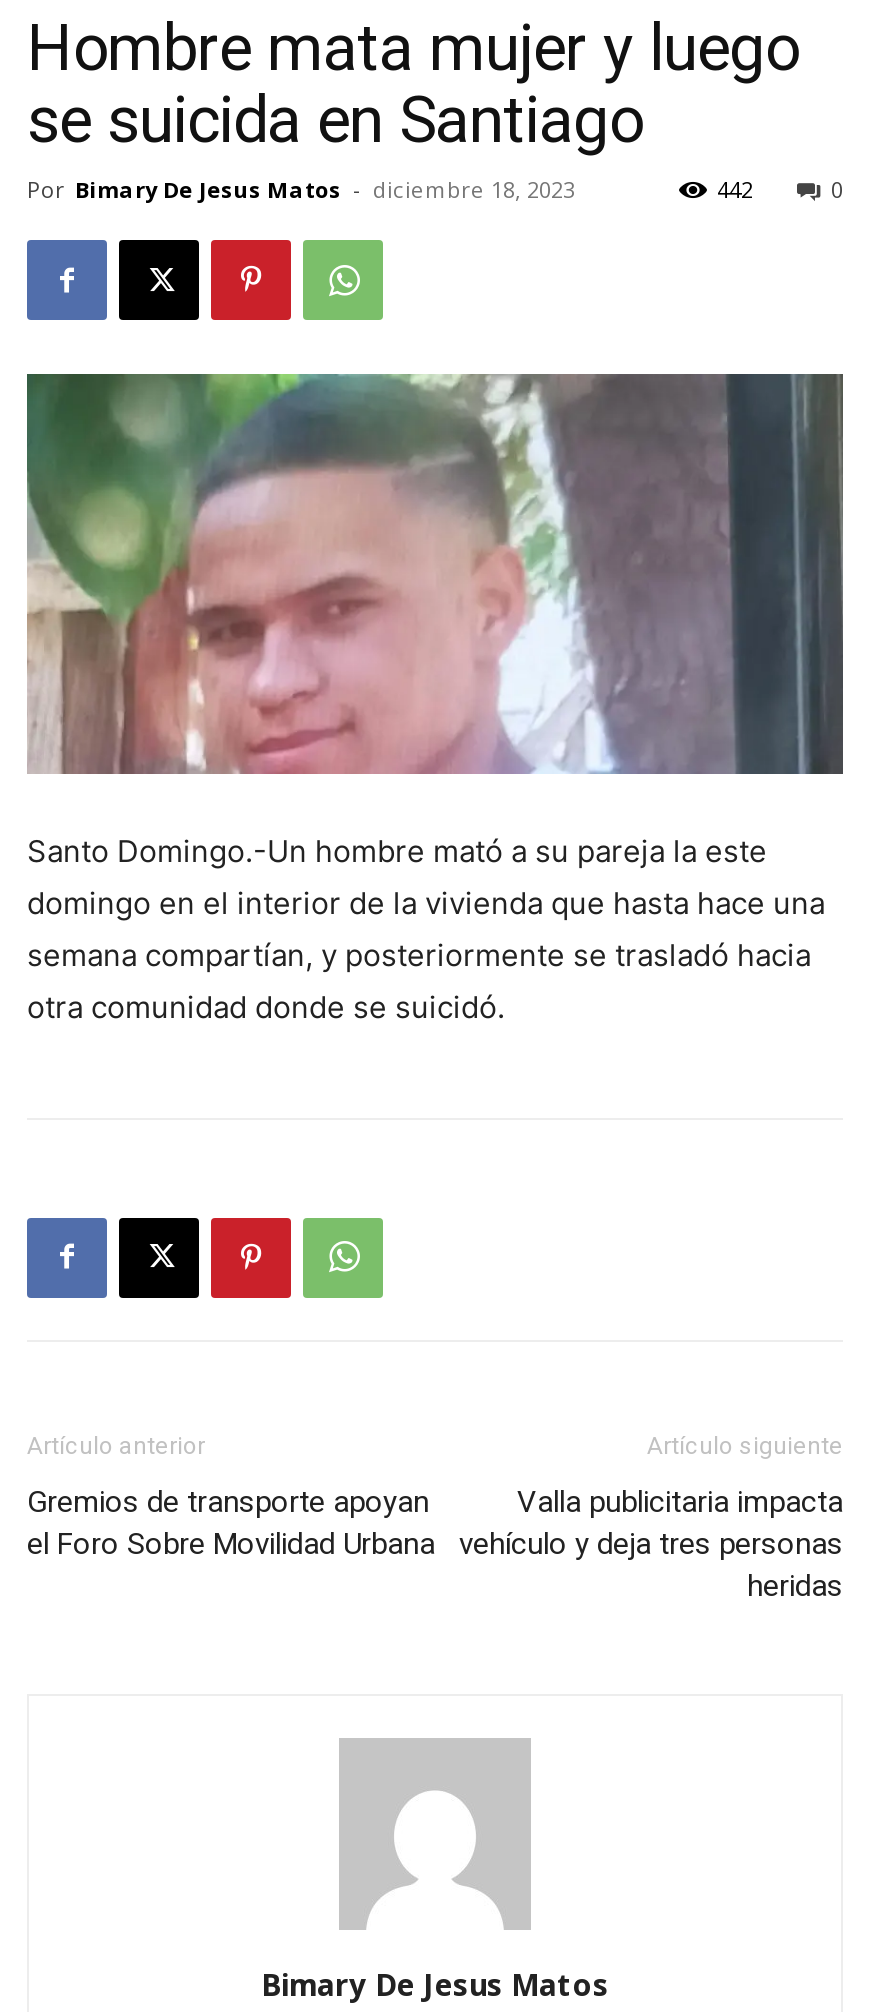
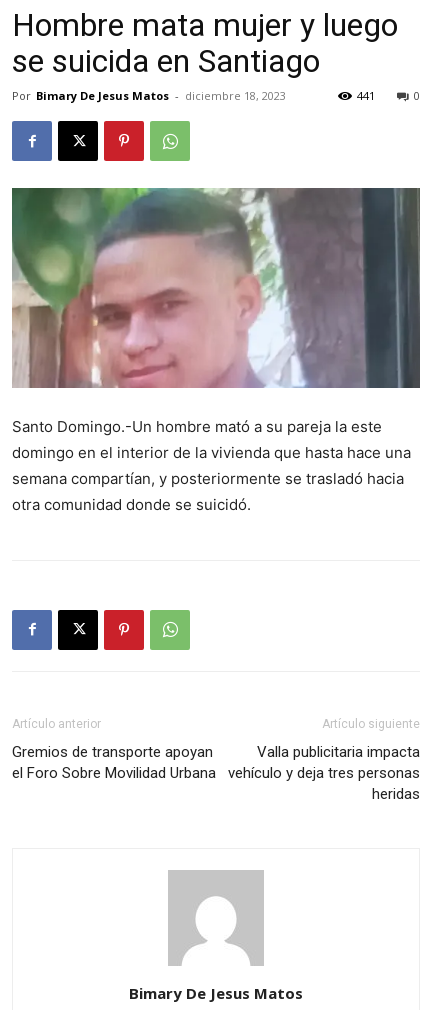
[717,174,753,204] 442 -> [357,88,375,103] 441

